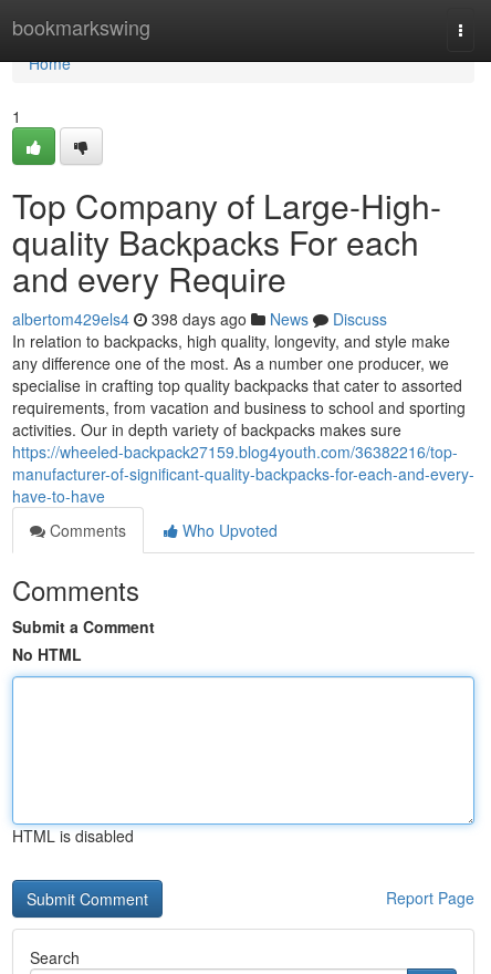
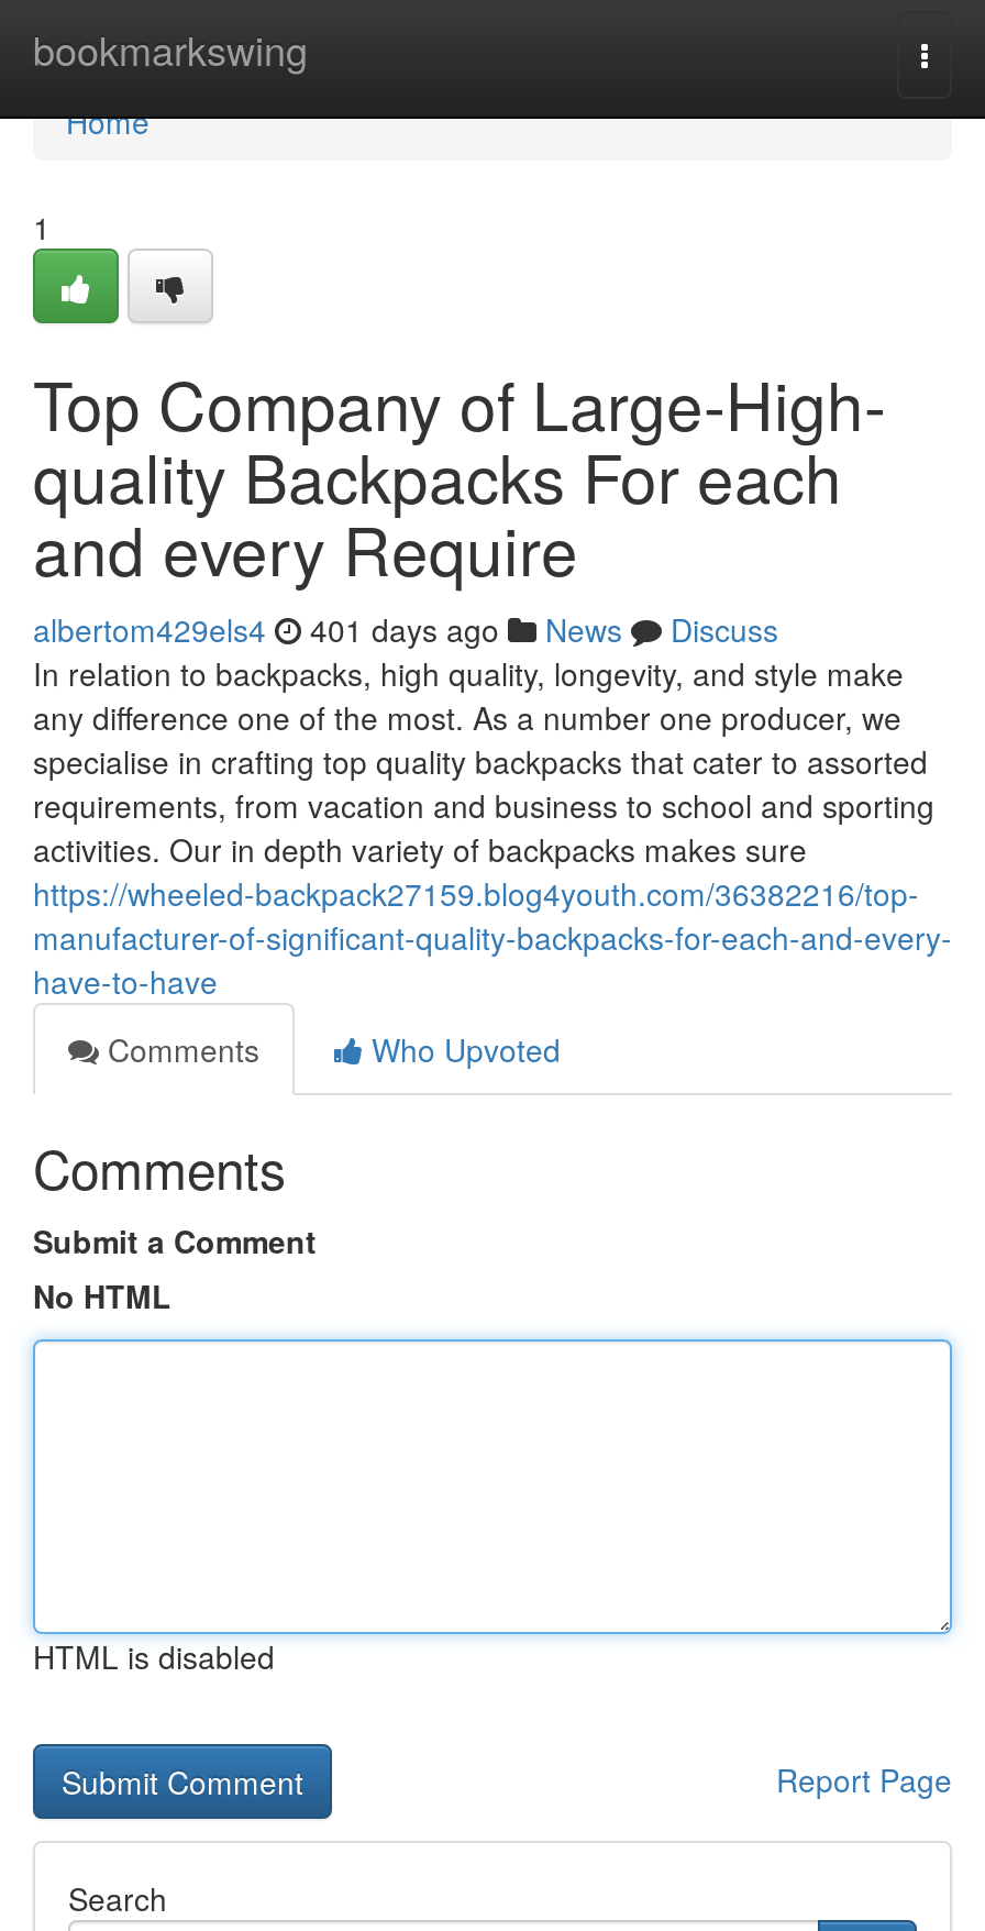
[12,308,387,330] albertom429els4 398 days ago News Discuss -> [33,607,778,651] albertom429els4 401 days ago News Discuss

